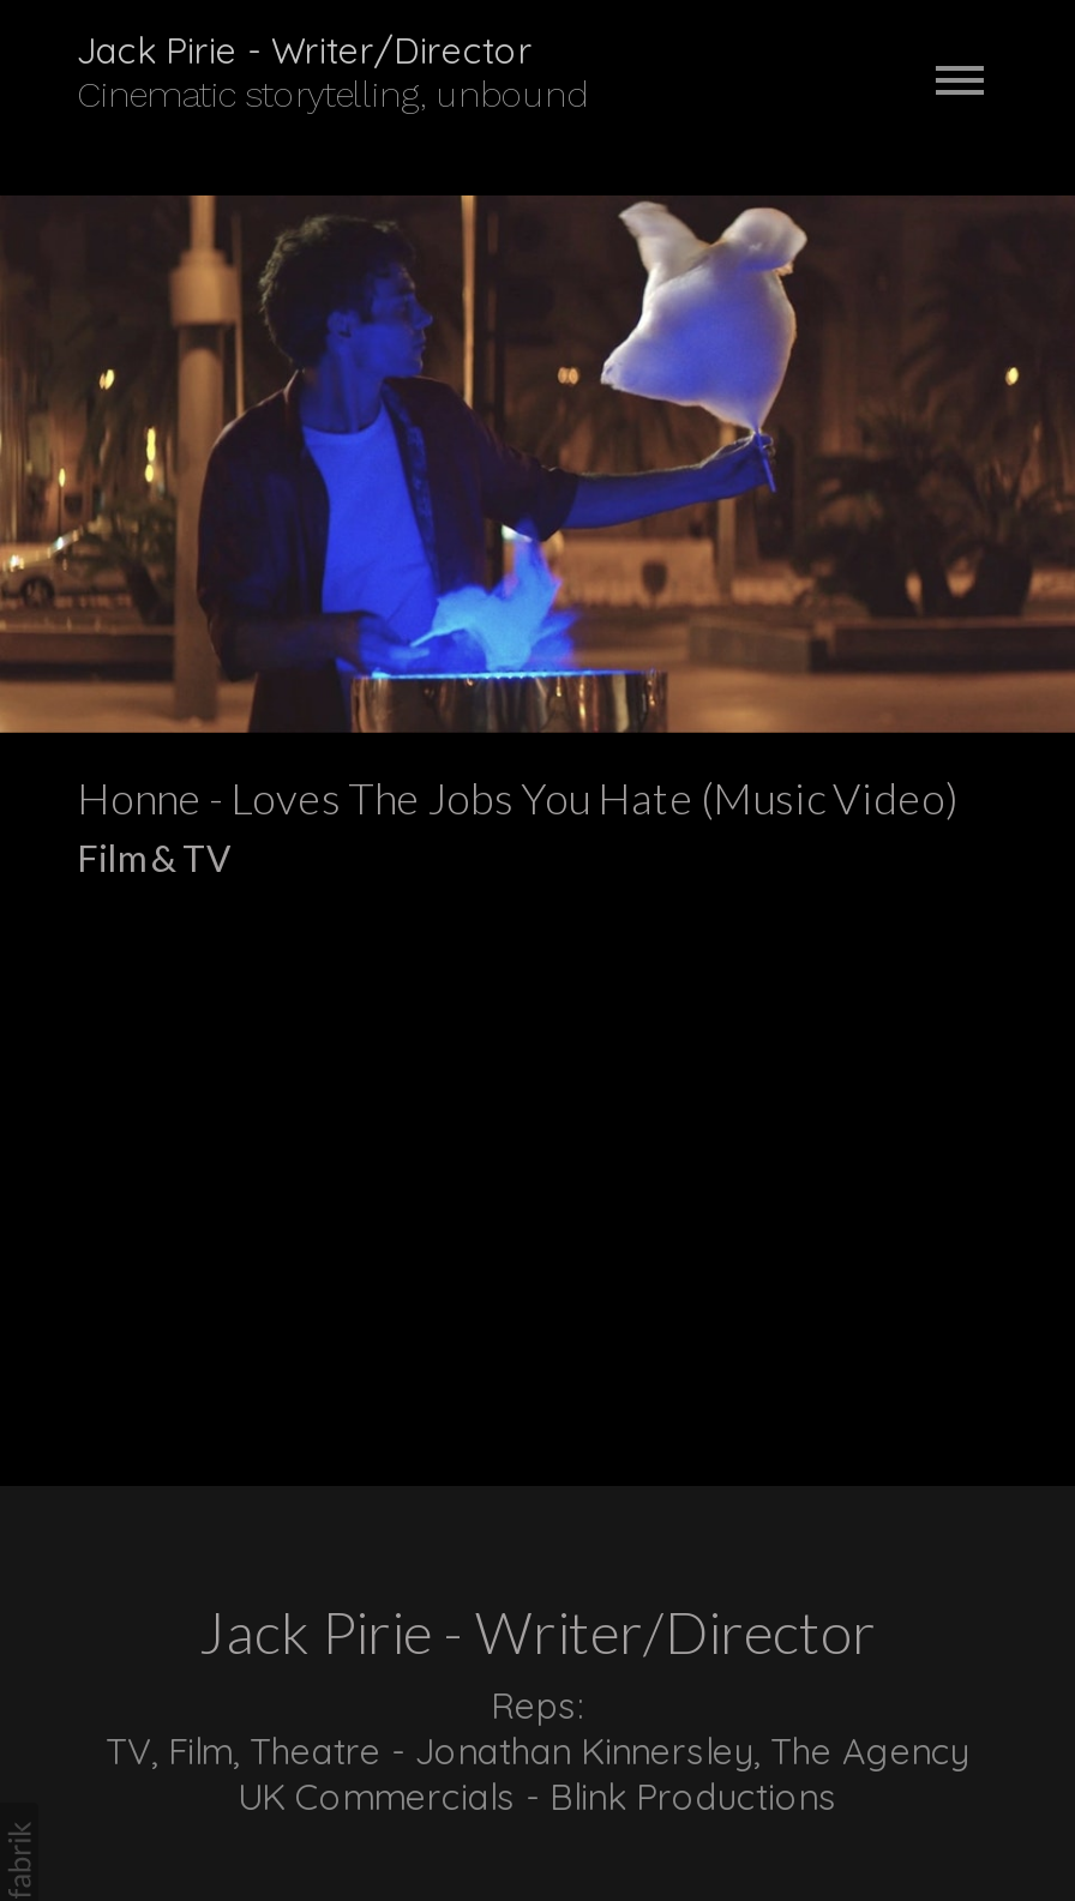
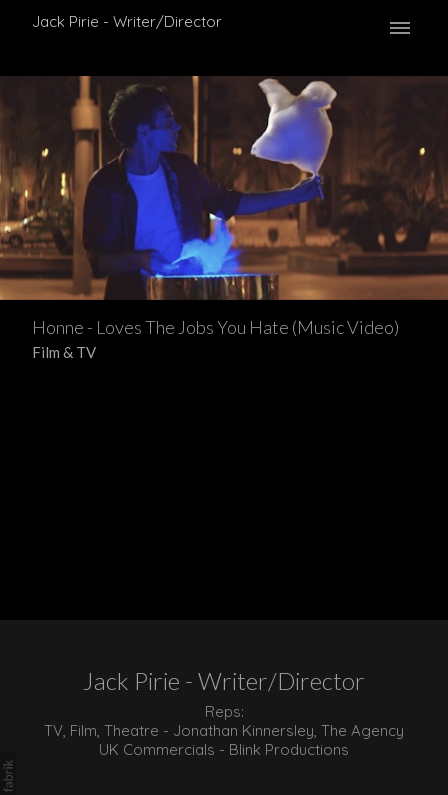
[77,73,585,116] Cinematic storytelling, unbound -> none

